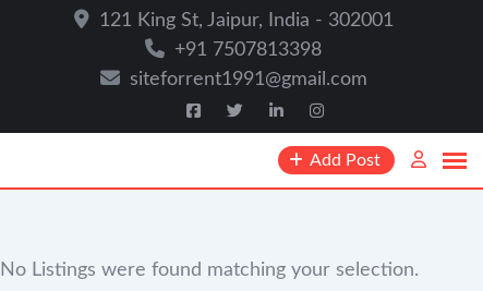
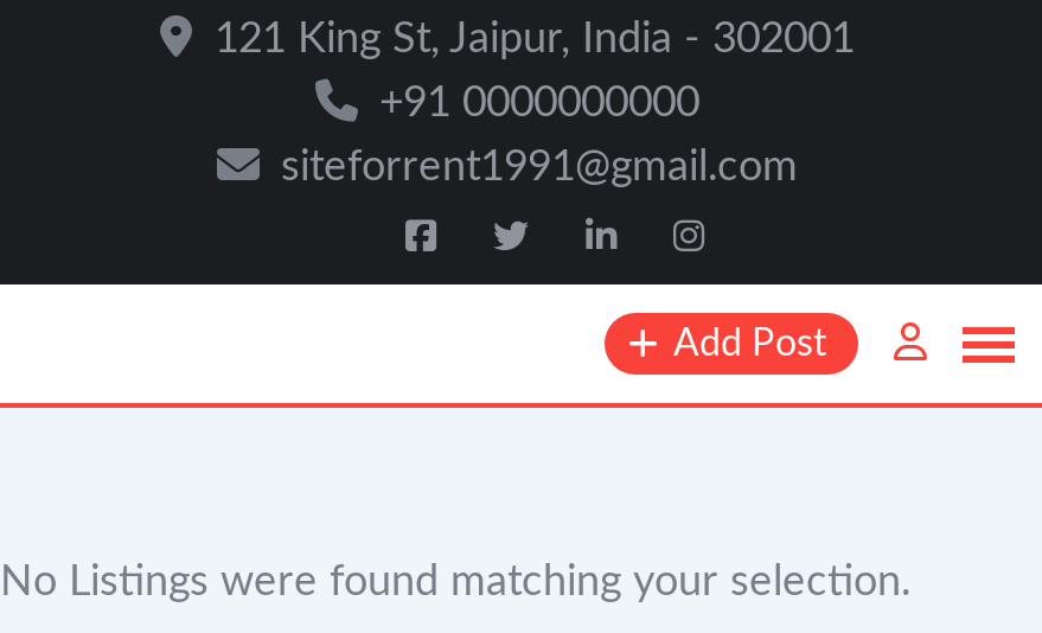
[174,40,322,60] +91 7507813398 -> [379,83,699,126] +91 0000000000

